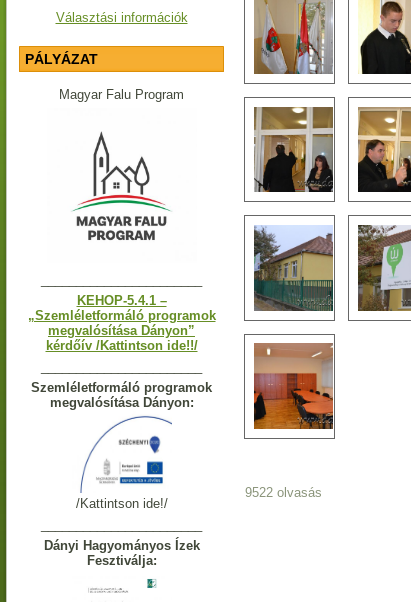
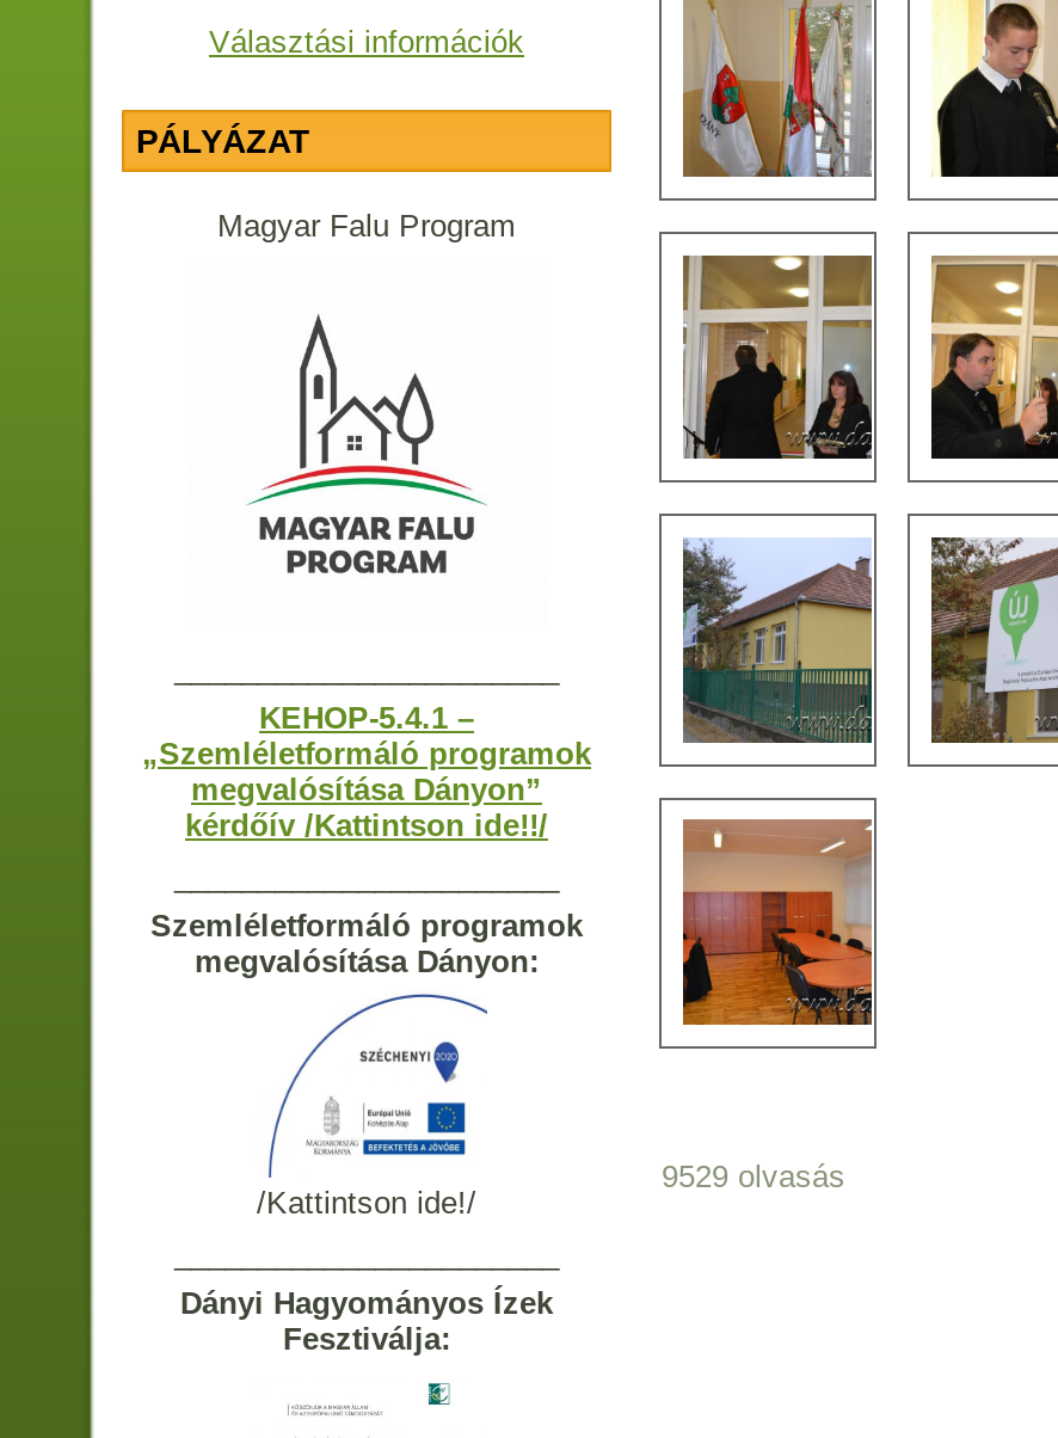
[245,485,322,500] 9522 olvasás -> [662,1159,845,1195] 9529 olvasás

